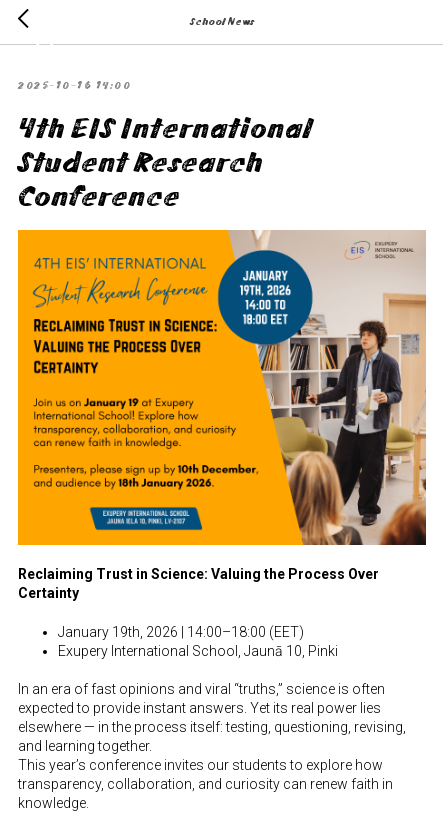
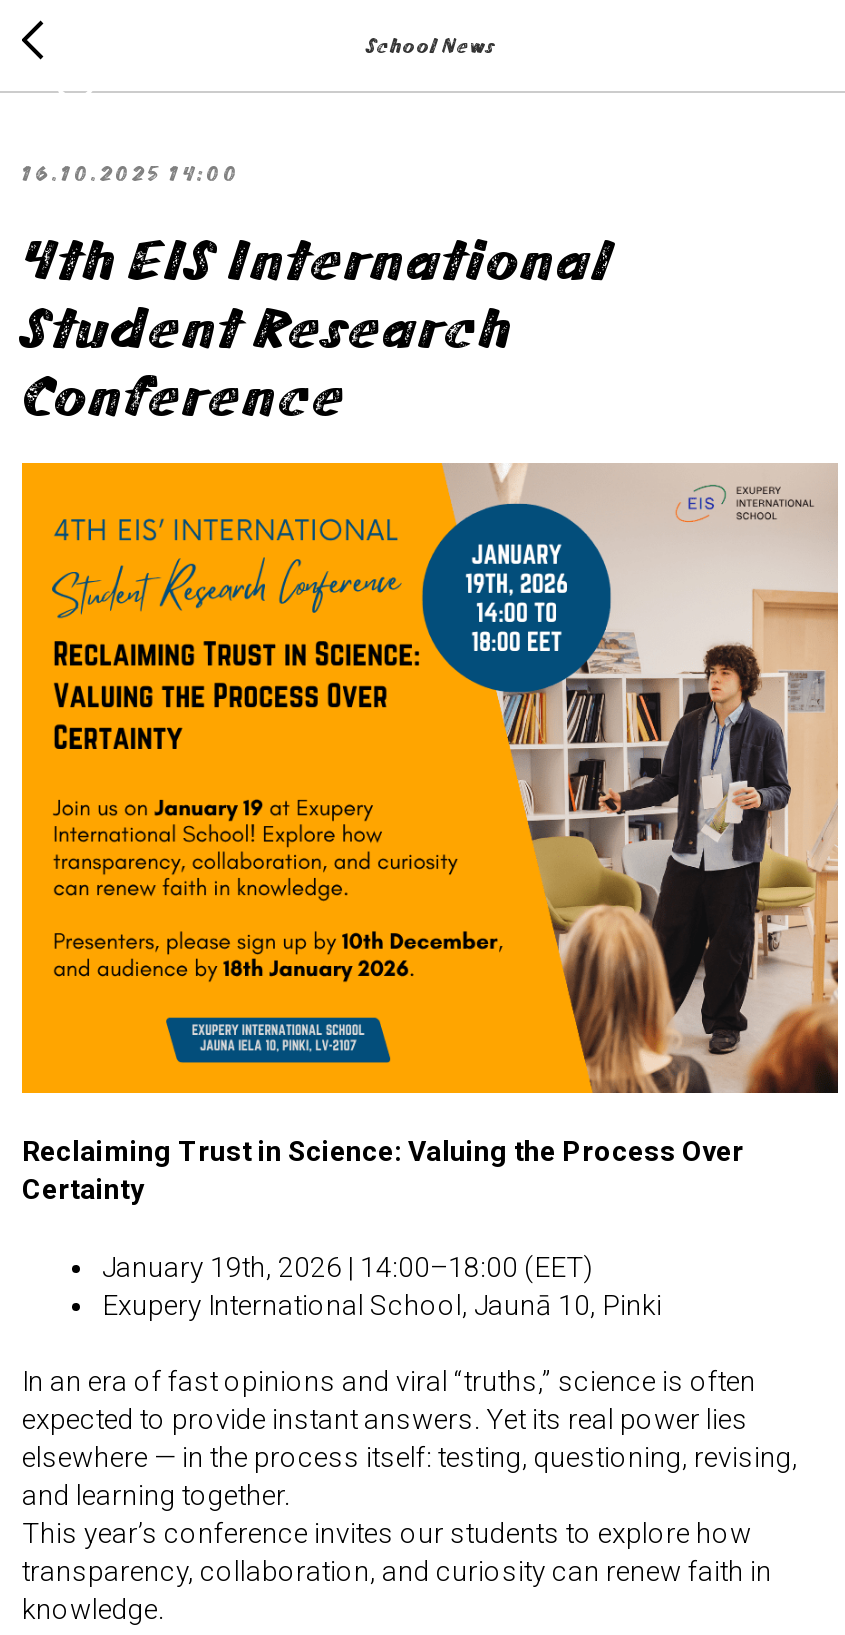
[18,80,131,92] 2025-10-16 14:00 -> [22,163,240,187] 16.10.2025 14:00

